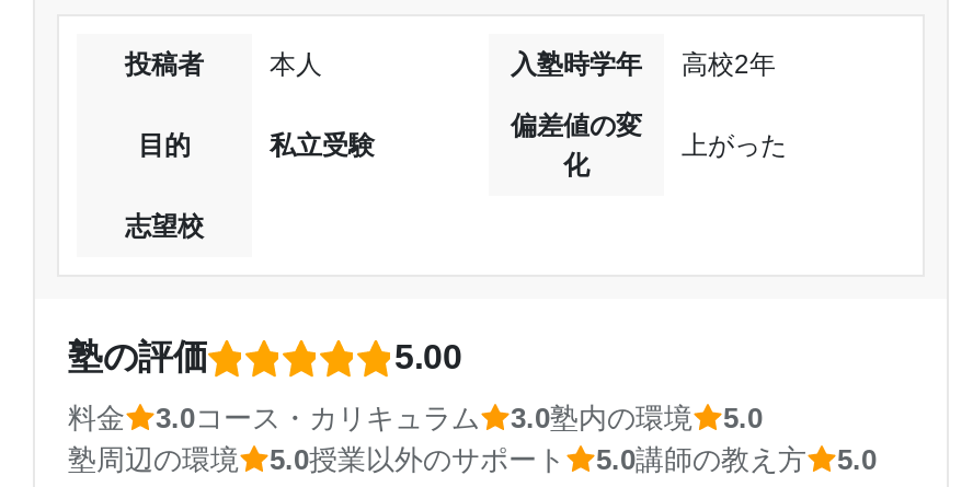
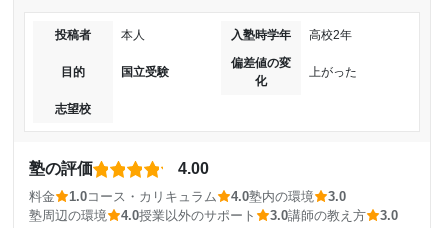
[270,131,375,161] 私立受験 -> [121,65,169,79] 国立受験
[394,339,462,376] 5.00 -> [178,160,209,177] 4.00
[156,402,480,435] 3.0コース・カリキュラム -> [69,189,217,204] 1.0コース・カリキュラム
[511,402,692,435] 3.0塾内の環境 -> [231,189,314,204] 4.0塾内の環境
[723,402,763,435] 5.0 -> [328,189,346,204] 3.0
[270,444,565,476] 5.0授業以外のサポート -> [121,208,256,223] 4.0授業以外のサポート
[596,444,806,476] 5.0講師の教え方 -> [270,208,366,223] 3.0講師の教え方
[837,444,877,476] 5.0 -> [380,208,398,223] 3.0

